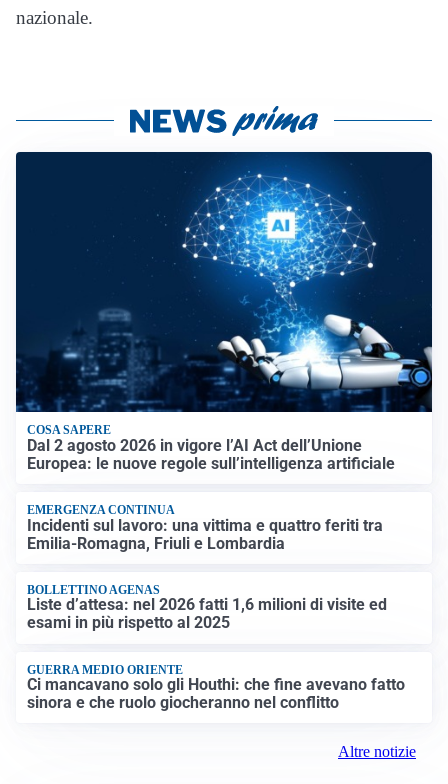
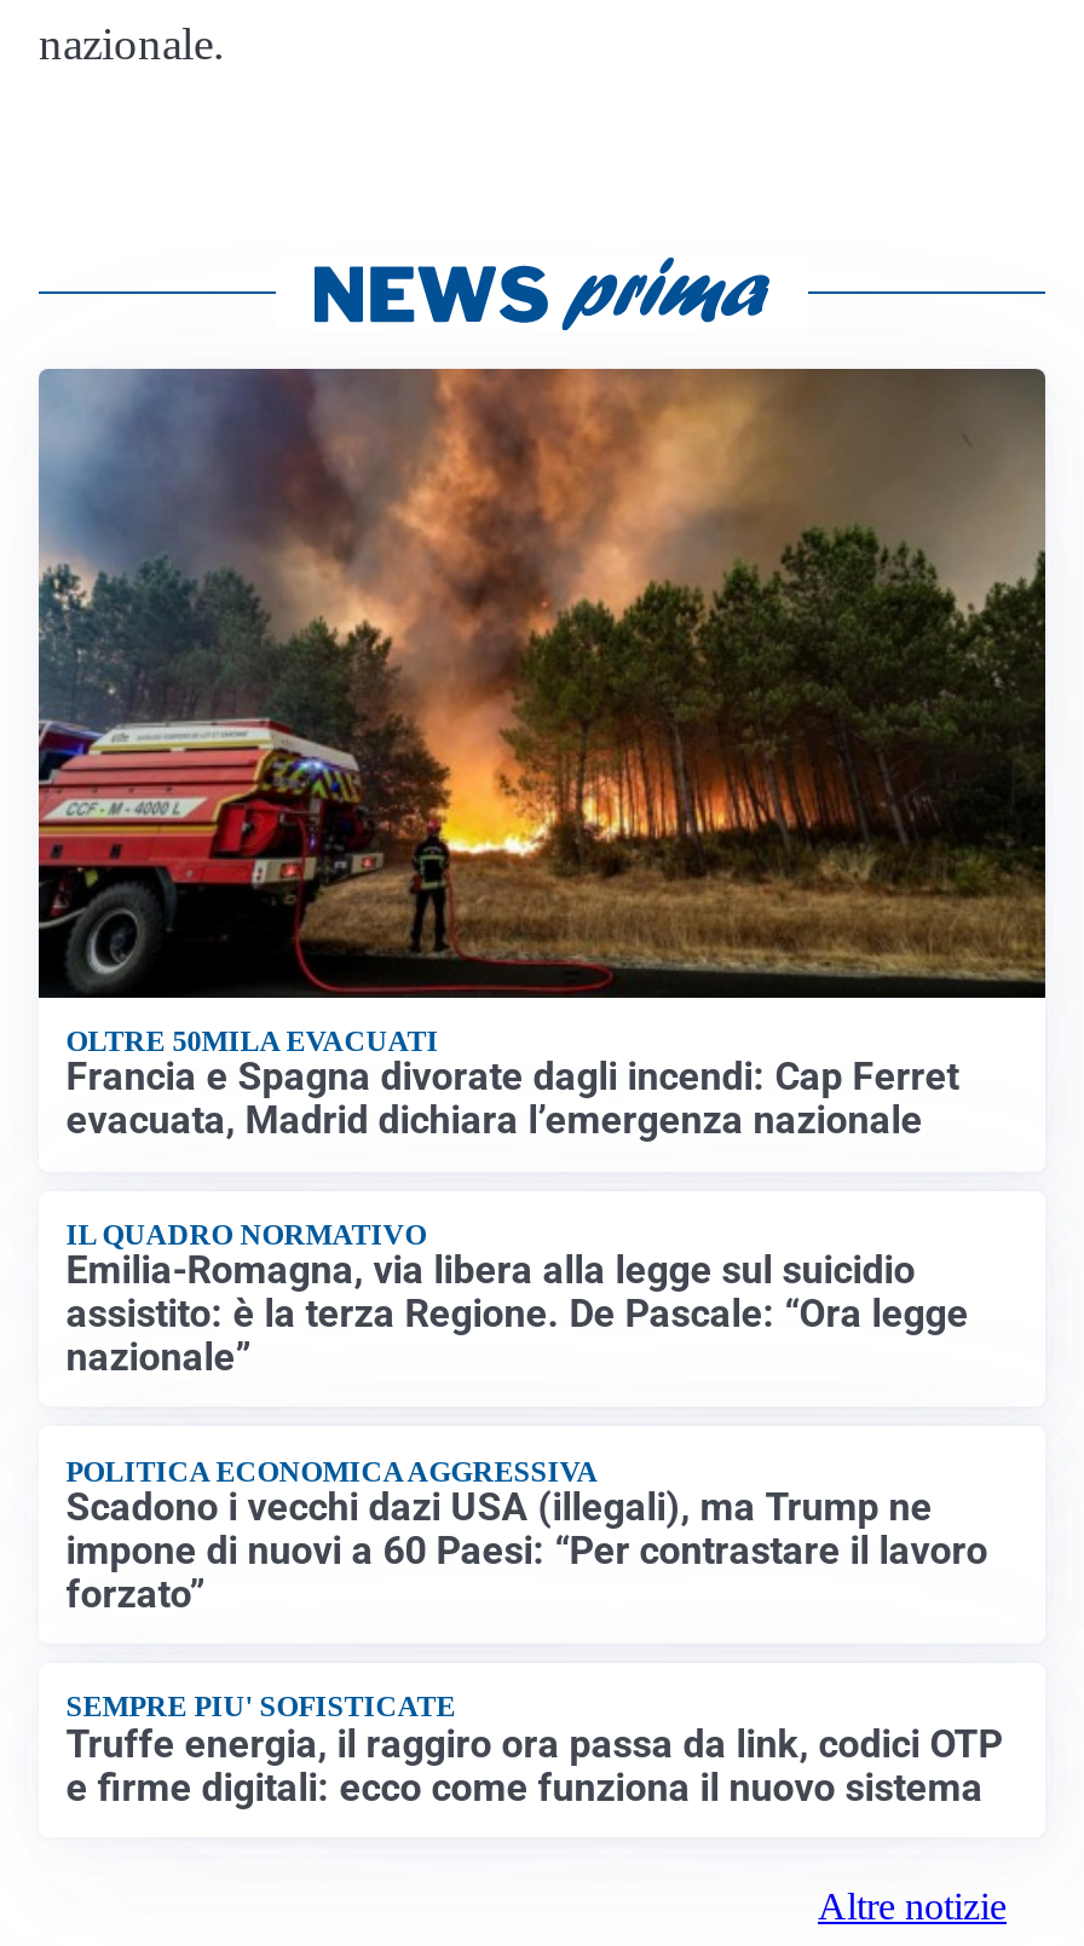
[15,151,433,473] [image] | COSA SAPERE | Dal 2 agosto 2026 in vigore l’AI Act dell’Unione | Europea: le nuove regole sull’intelligenza artificiale -> [36,368,1048,1144] [image] | OLTRE 50MILA EVACUATI | Francia e Spagna divorate dagli incendi: Cap Ferret | evacuata, Madrid dichiara l’emergenza nazionale
[27,503,383,553] EMERGENZA CONTINUA | Incidenti sul lavoro: una vittima e quattro feriti tra | Emilia-Romagna, Friuli e Lombardia -> [66,1217,968,1380] IL QUADRO NORMATIVO | Emilia-Romagna, via libera alla legge sul suicidio | assistito: è la terza Regione. De Pascale: “Ora legge | nazionale”
[27,583,387,632] BOLLETTINO AGENAS | Liste d’attesa: nel 2026 fatti 1,6 milioni di visite ed | esami in più rispetto al 2025 -> [66,1454,988,1617] POLITICA ECONOMICA AGGRESSIVA | Scadono i vecchi dazi USA (illegali), ma Trump ne | impone di nuovi a 60 Paesi: “Per contrastare il lavoro | forzato”
[27,663,405,712] GUERRA MEDIO ORIENTE | Ci mancavano solo gli Houthi: che fine avevano fatto | sinora e che ruolo giocheranno nel conflitto -> [66,1690,1002,1810] SEMPRE PIU' SOFISTICATE | Truffe energia, il raggiro ora passa da link, codici OTP | e firme digitali: ecco come funziona il nuovo sistema

